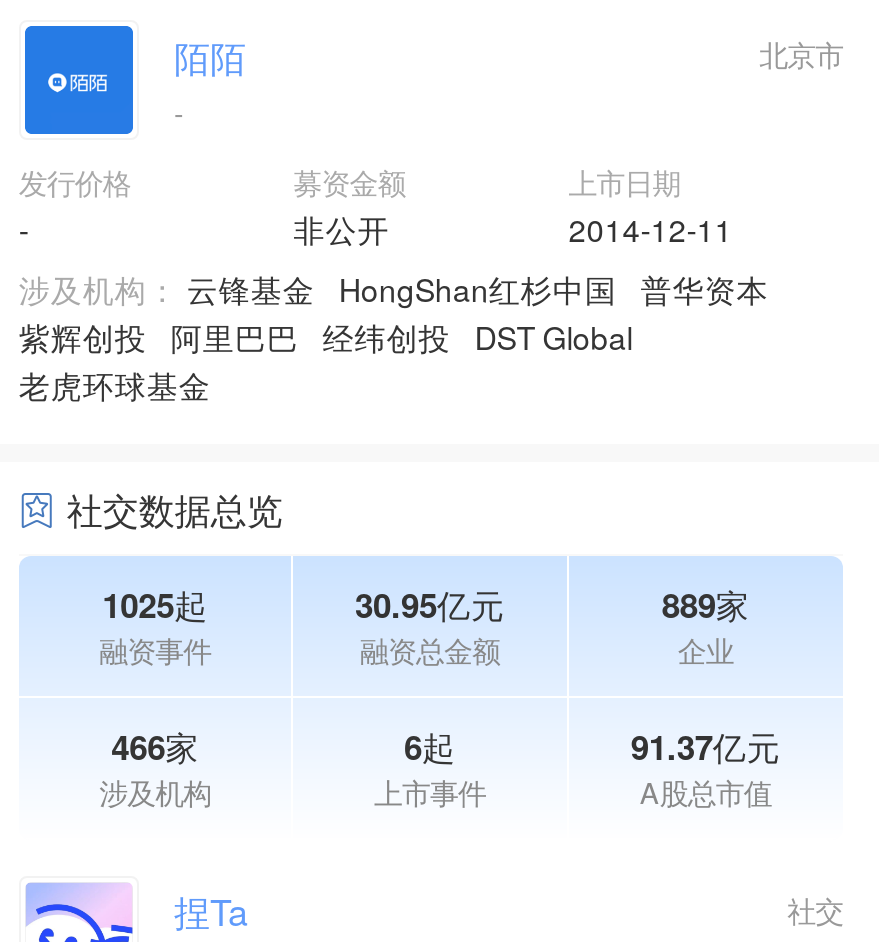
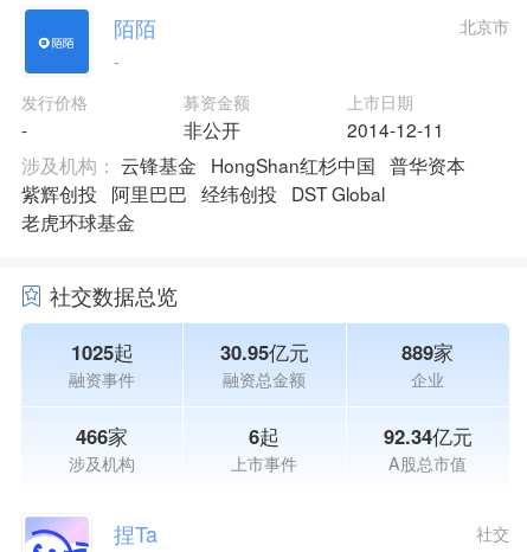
[631,723,781,771] 91.37亿元 -> [384,422,472,450] 92.34亿元

